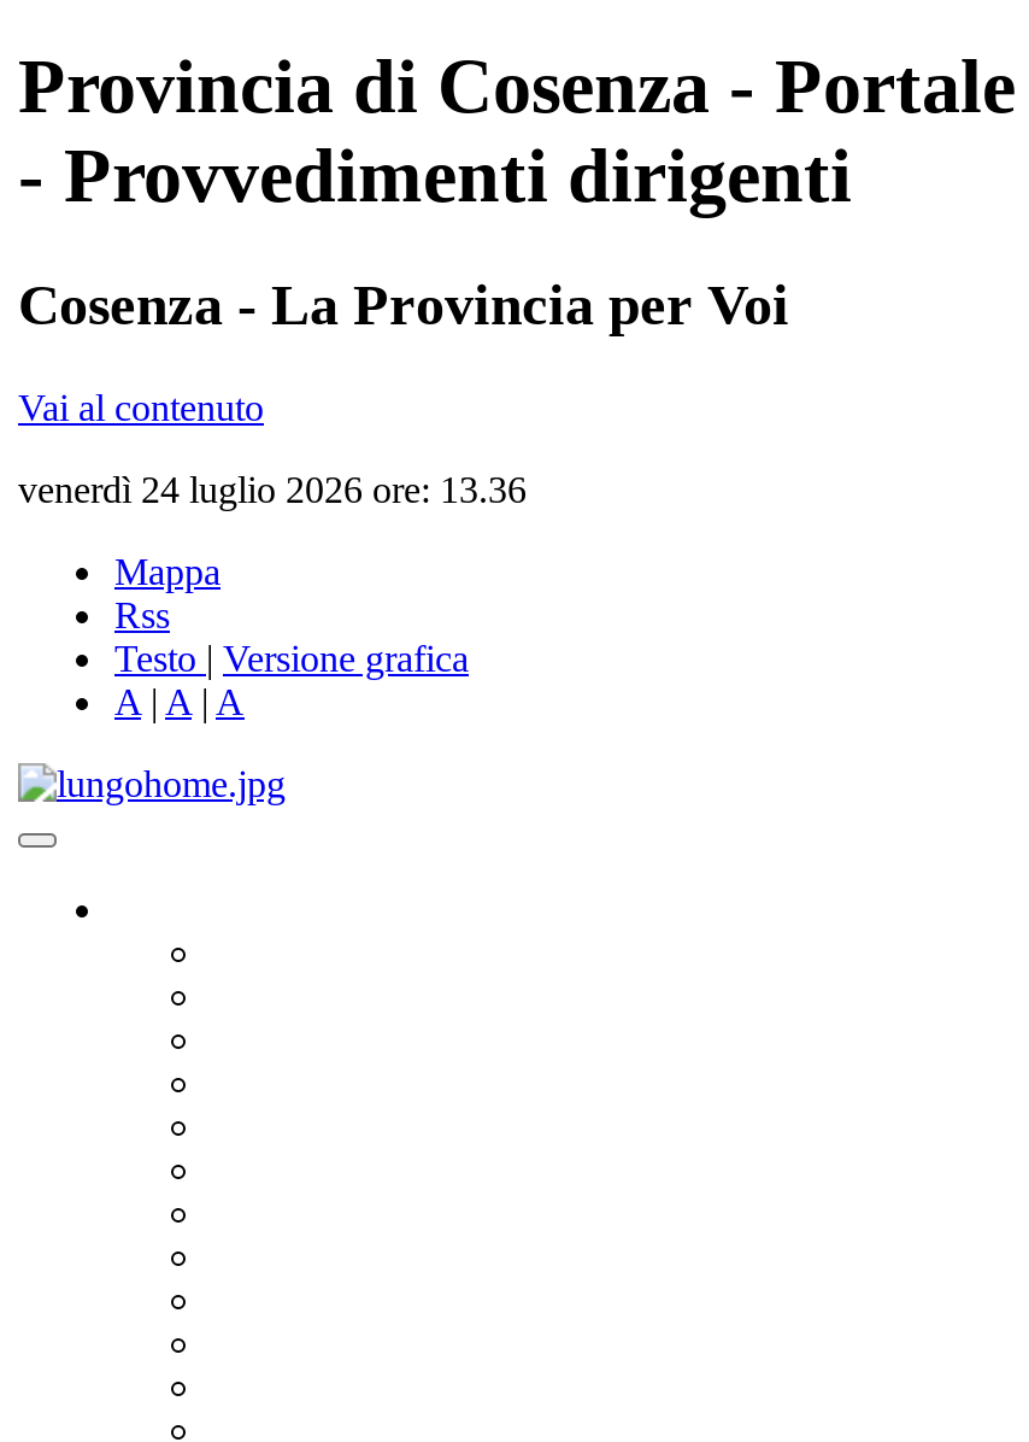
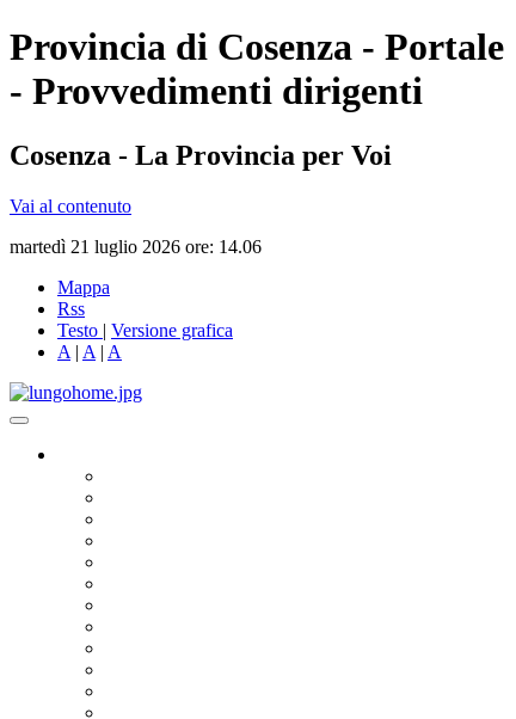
[18,469,527,510] venerdì 24 luglio 2026 ore: 13.36 -> [10,236,262,257] martedì 21 luglio 2026 ore: 14.06

